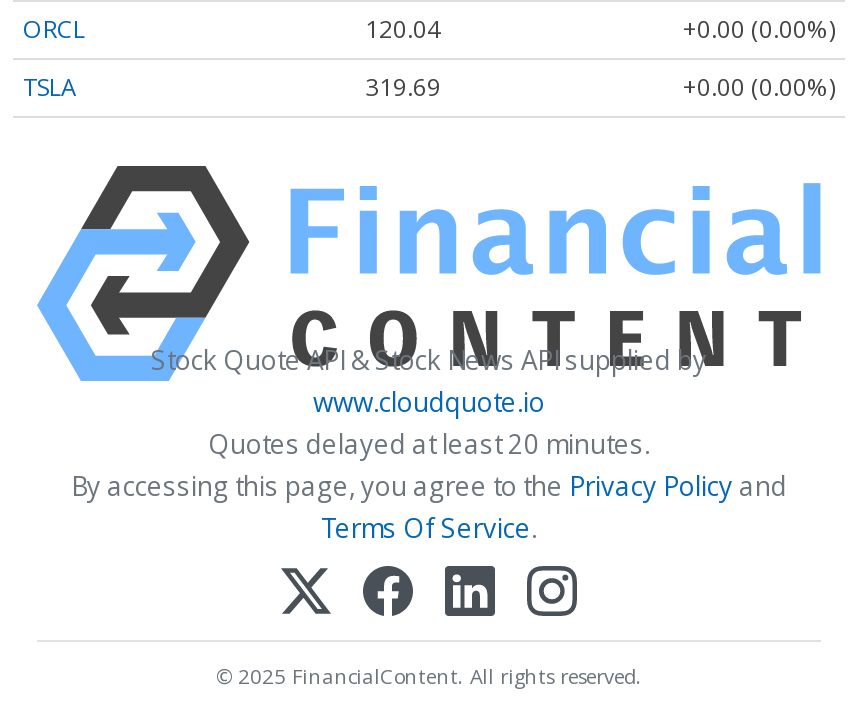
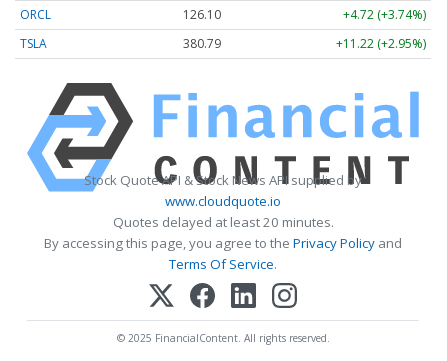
[365,12,441,46] 120.04 -> [183,6,221,23] 126.10
[683,12,835,46] +0.00 (0.00%) -> [343,6,426,23] +4.72 (+3.74%)
[365,70,441,104] 319.69 -> [183,35,221,52] 380.79
[683,70,835,104] +0.00 (0.00%) -> [336,35,426,52] +11.22 (+2.95%)

